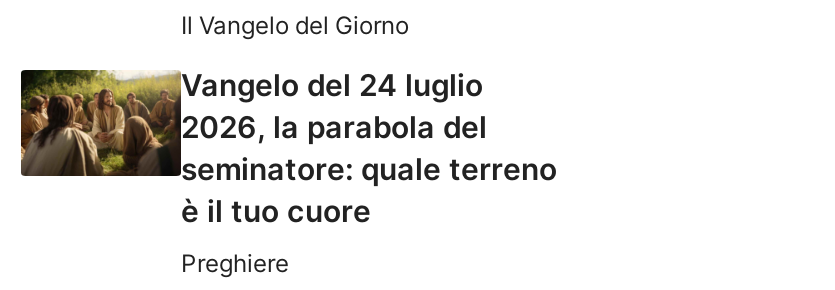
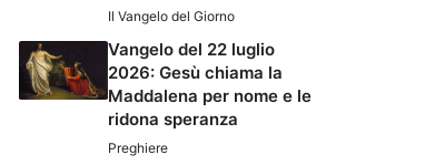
[19,66,557,230] [image] | Vangelo del 24 luglio | 2026, la parabola del | seminatore: quale terreno | è il tuo cuore -> [18,39,312,129] [image] | Vangelo del 22 luglio | 2026: Gesù chiama la | Maddalena per nome e le | ridona speranza

